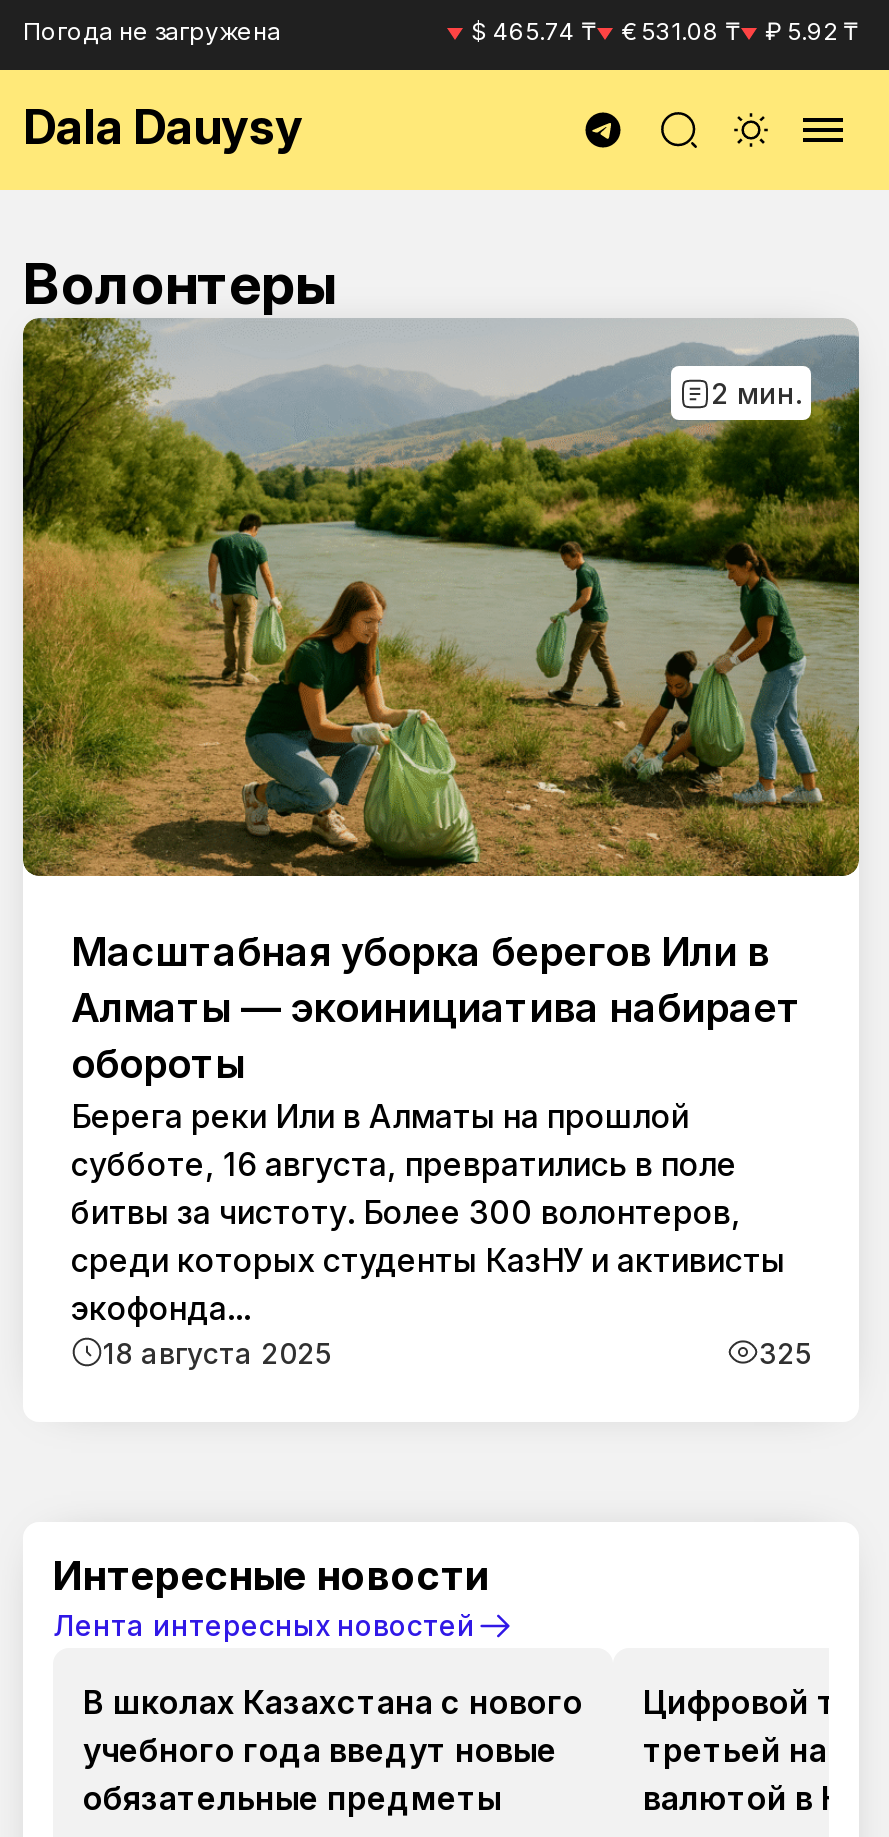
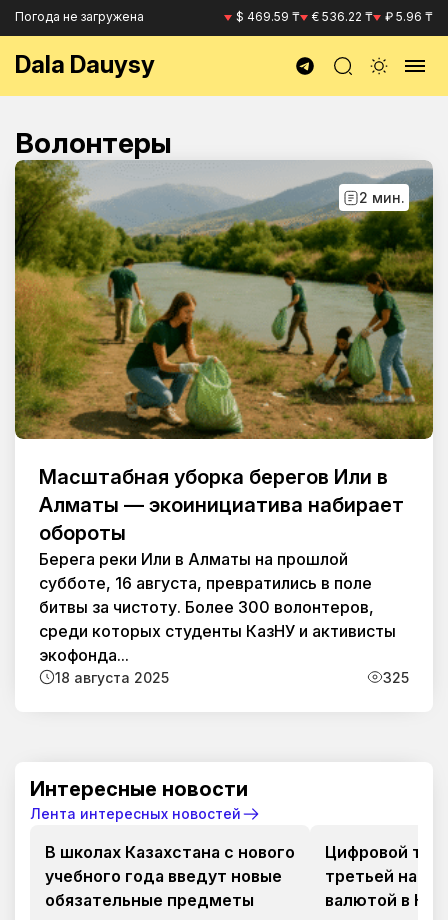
[471,16,597,46] $ 465.74 ₸ -> [236,9,300,24] $ 469.59 ₸
[621,16,741,46] € 531.08 ₸ -> [312,9,373,24] € 536.22 ₸
[765,16,859,46] ₽ 5.92 ₸ -> [385,9,433,24] ₽ 5.96 ₸

